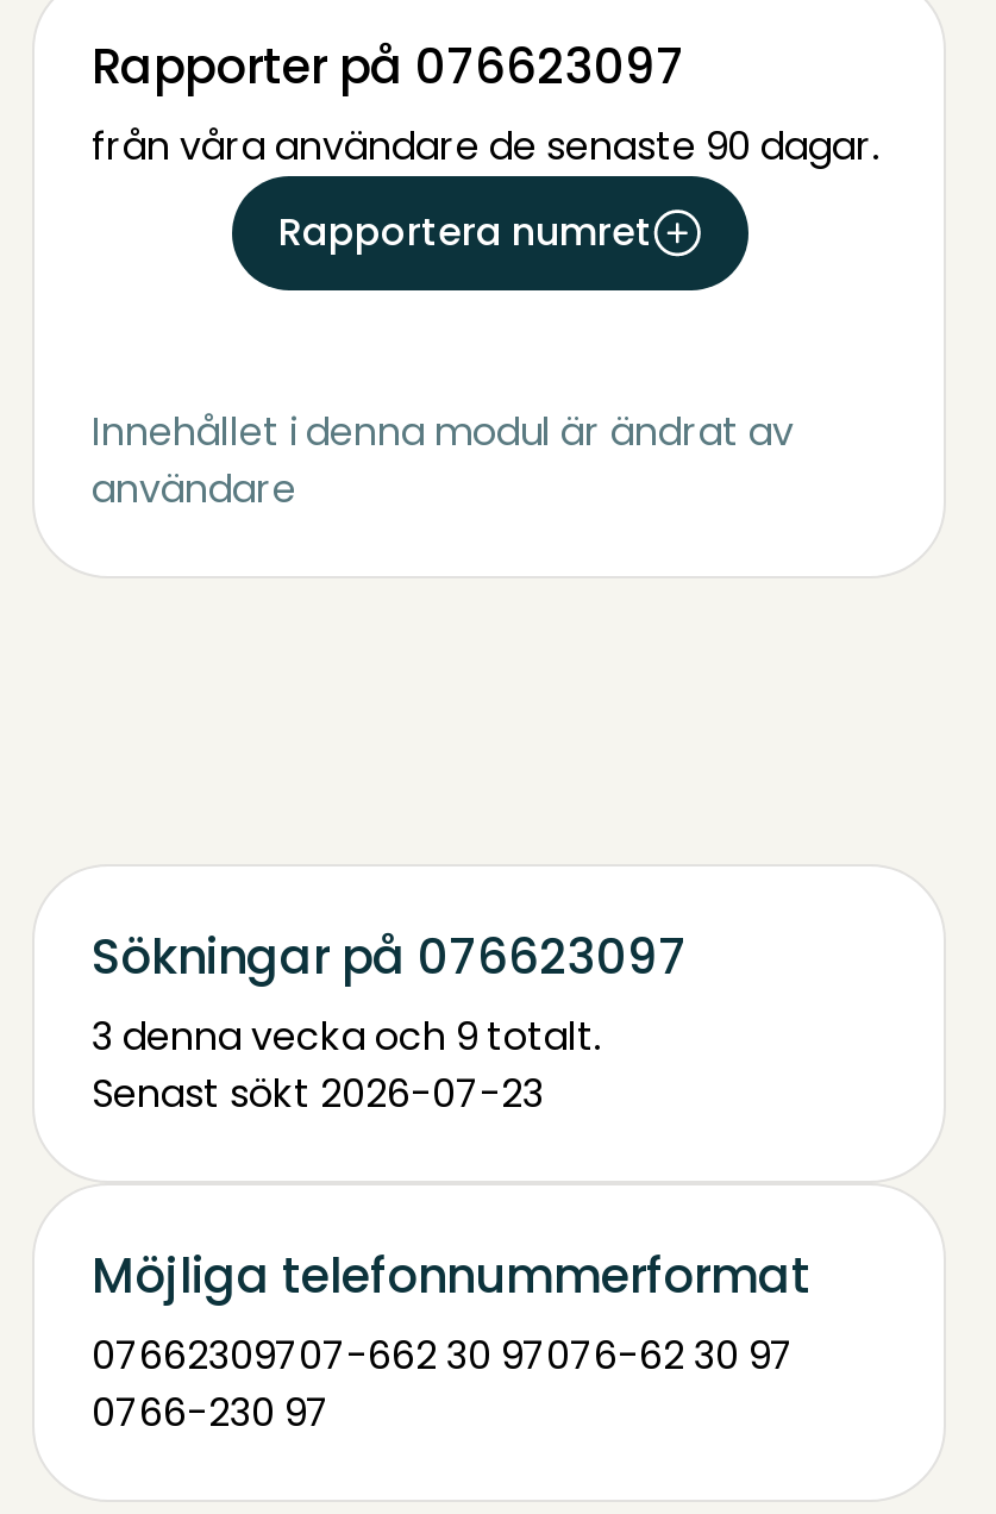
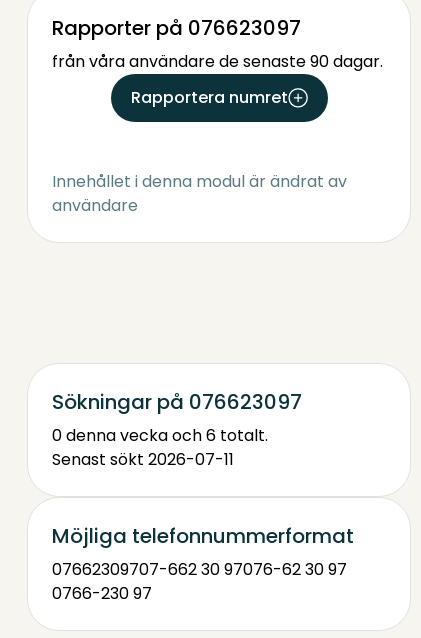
[92,1009,601,1064] 3 denna vecka och 9 totalt. -> [52,424,268,447] 0 denna vecka och 6 totalt.
[92,1066,544,1121] Senast sökt 2026-07-23 -> [52,448,234,471] Senast sökt 2026-07-11

